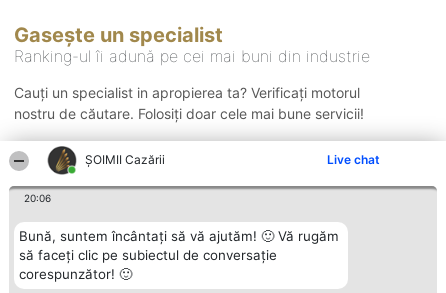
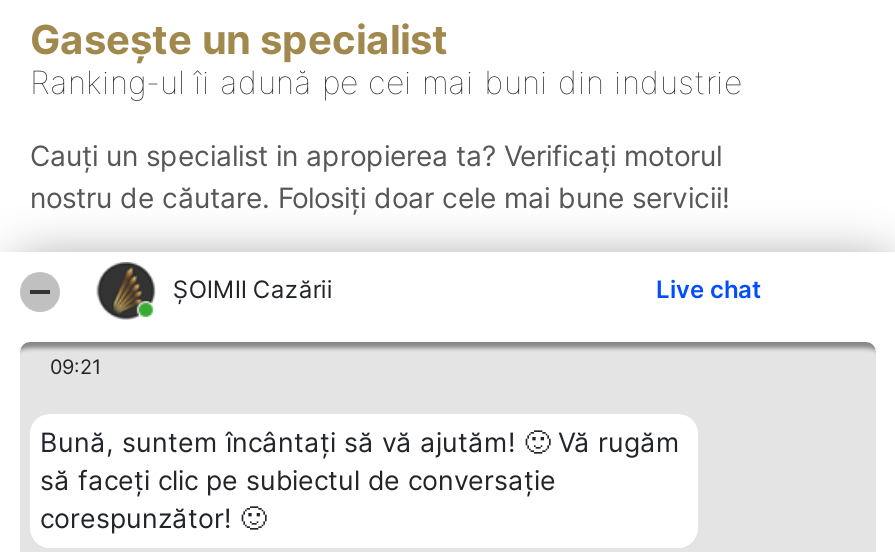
[24,192,51,204] 20:06 -> [50,354,102,378] 09:21

